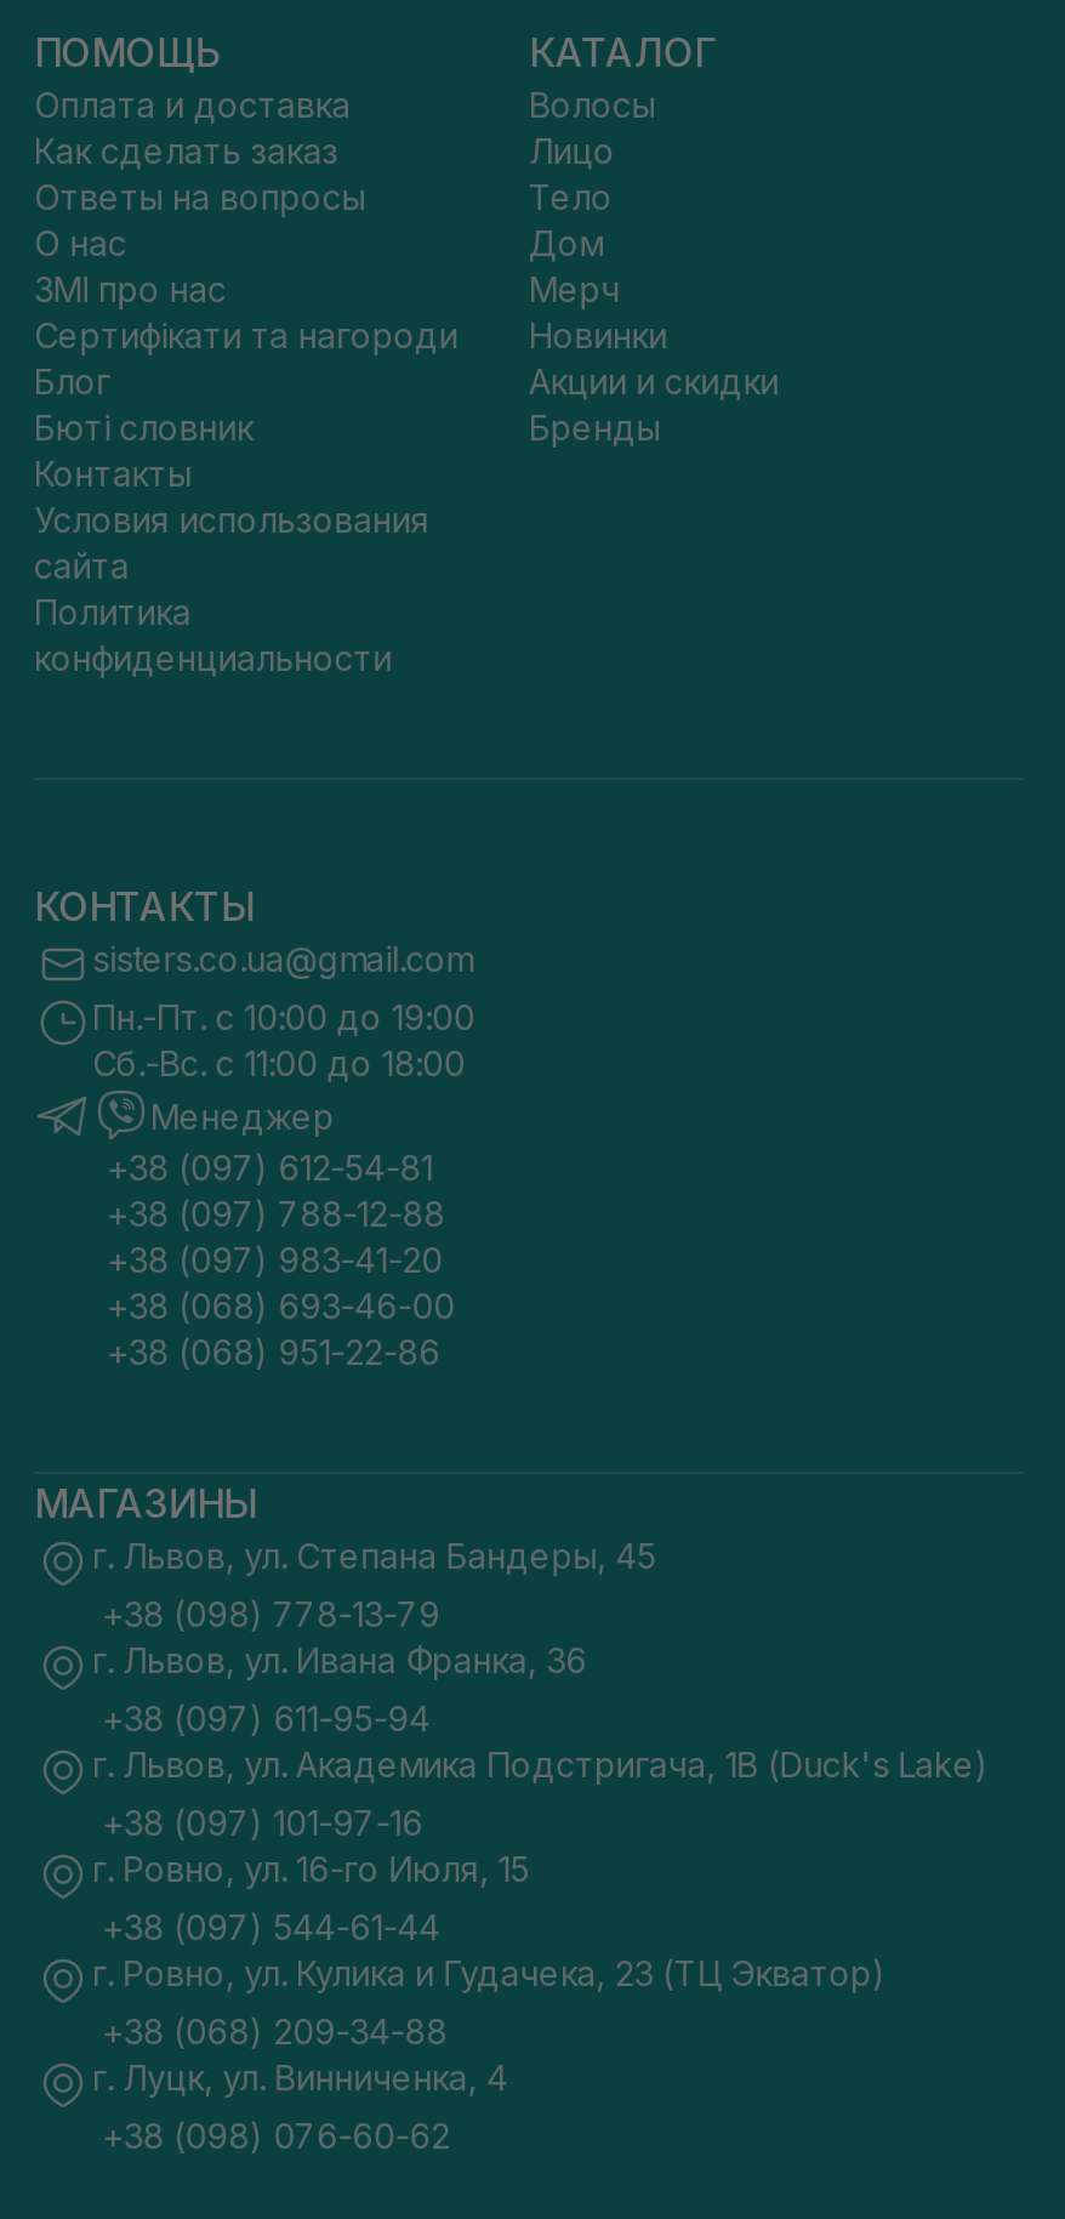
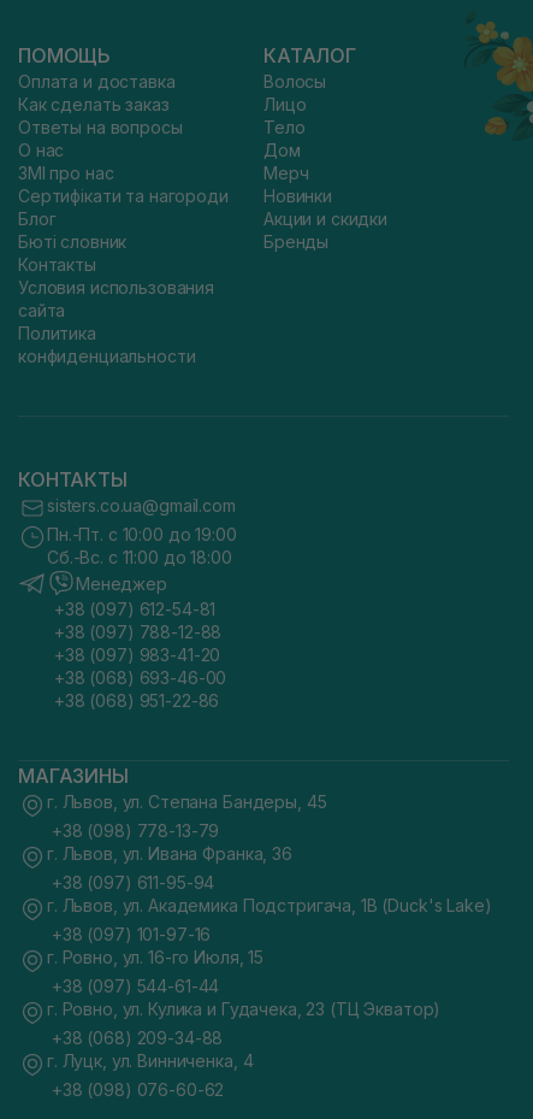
none -> [464,12,529,140] [image]

